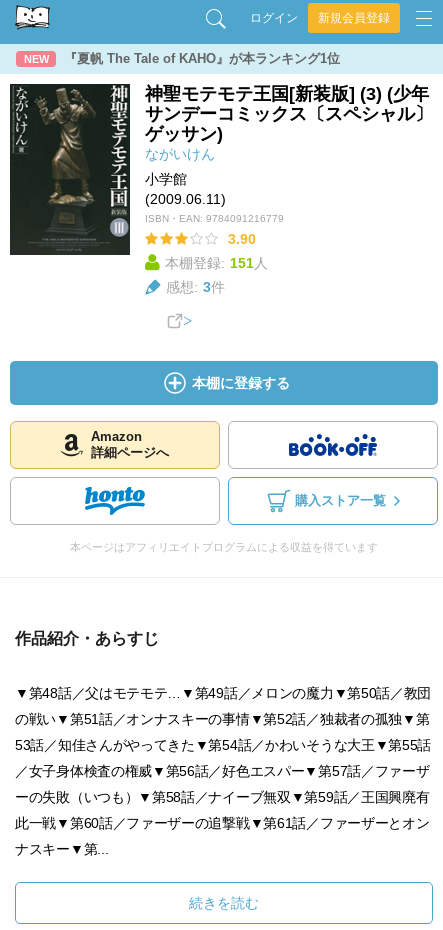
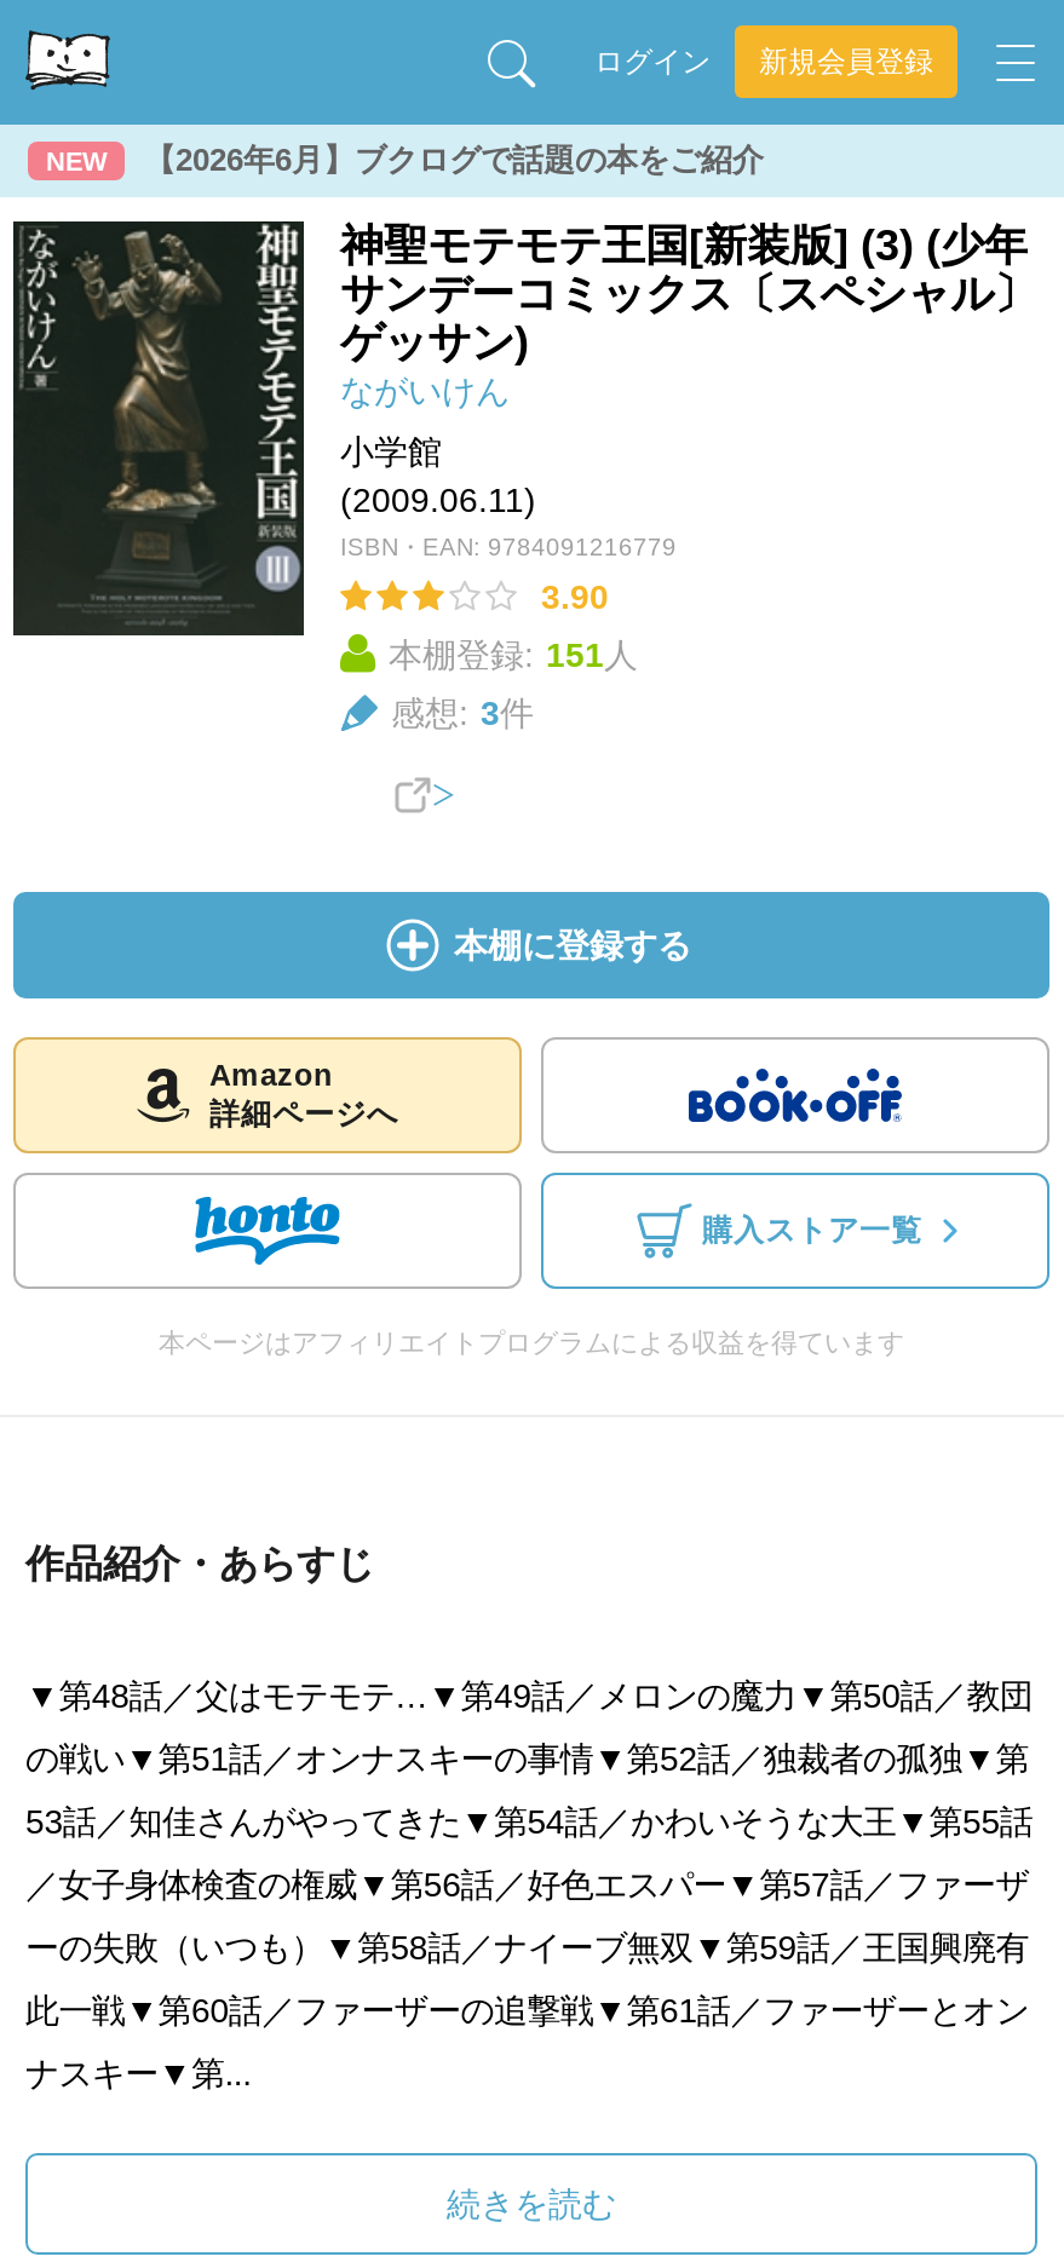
[64,51,340,66] 『夏帆 The Tale of KAHO』が本ランキング1位 -> [144,142,764,178] 【2026年6月】ブクログで話題の本をご紹介

